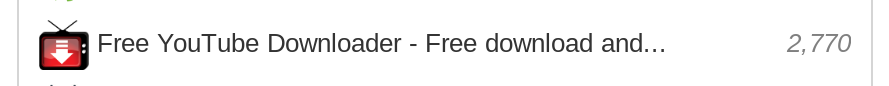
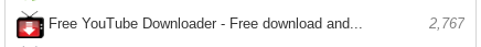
[787,27,851,57] 2,770 -> [429,15,464,31] 2,767

